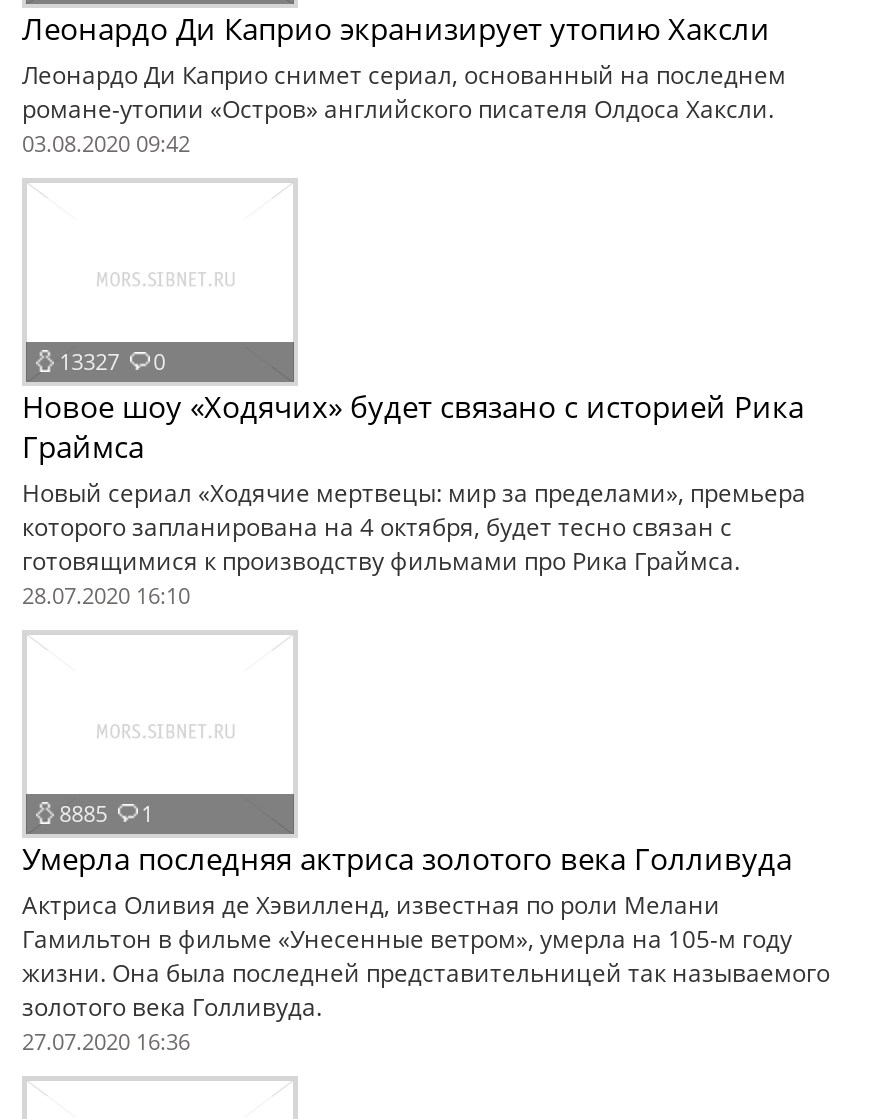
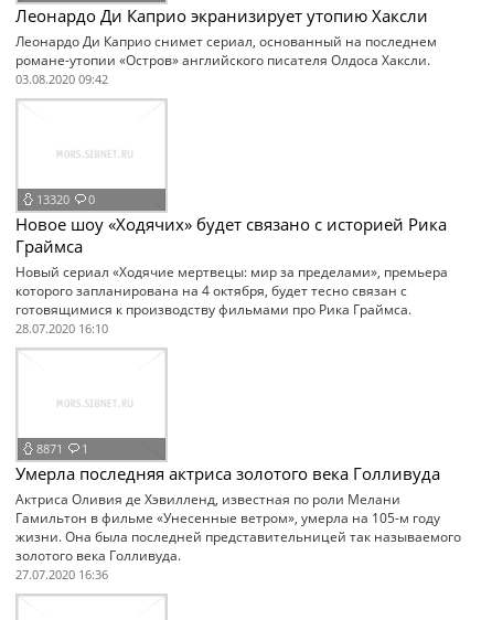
[59,347,165,377] 13327 0 -> [36,191,95,208] 13320 0
[59,799,153,829] 8885 1 -> [36,441,88,457] 8871 1

